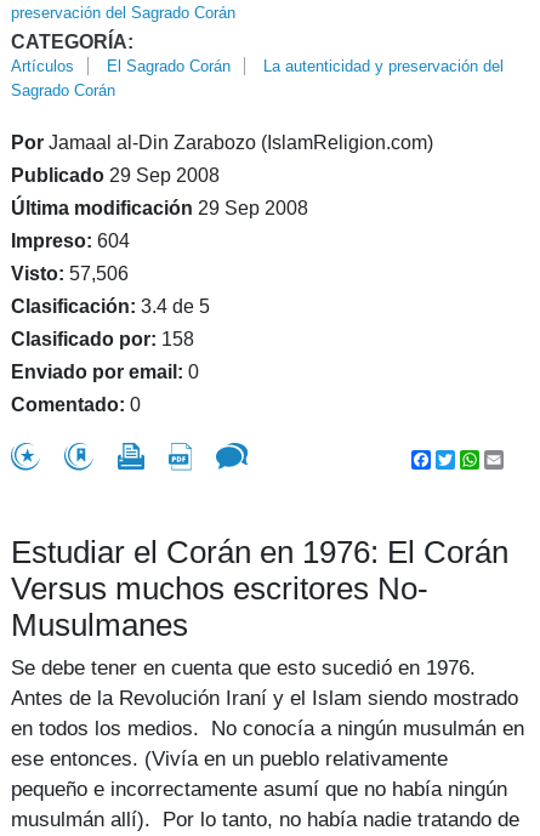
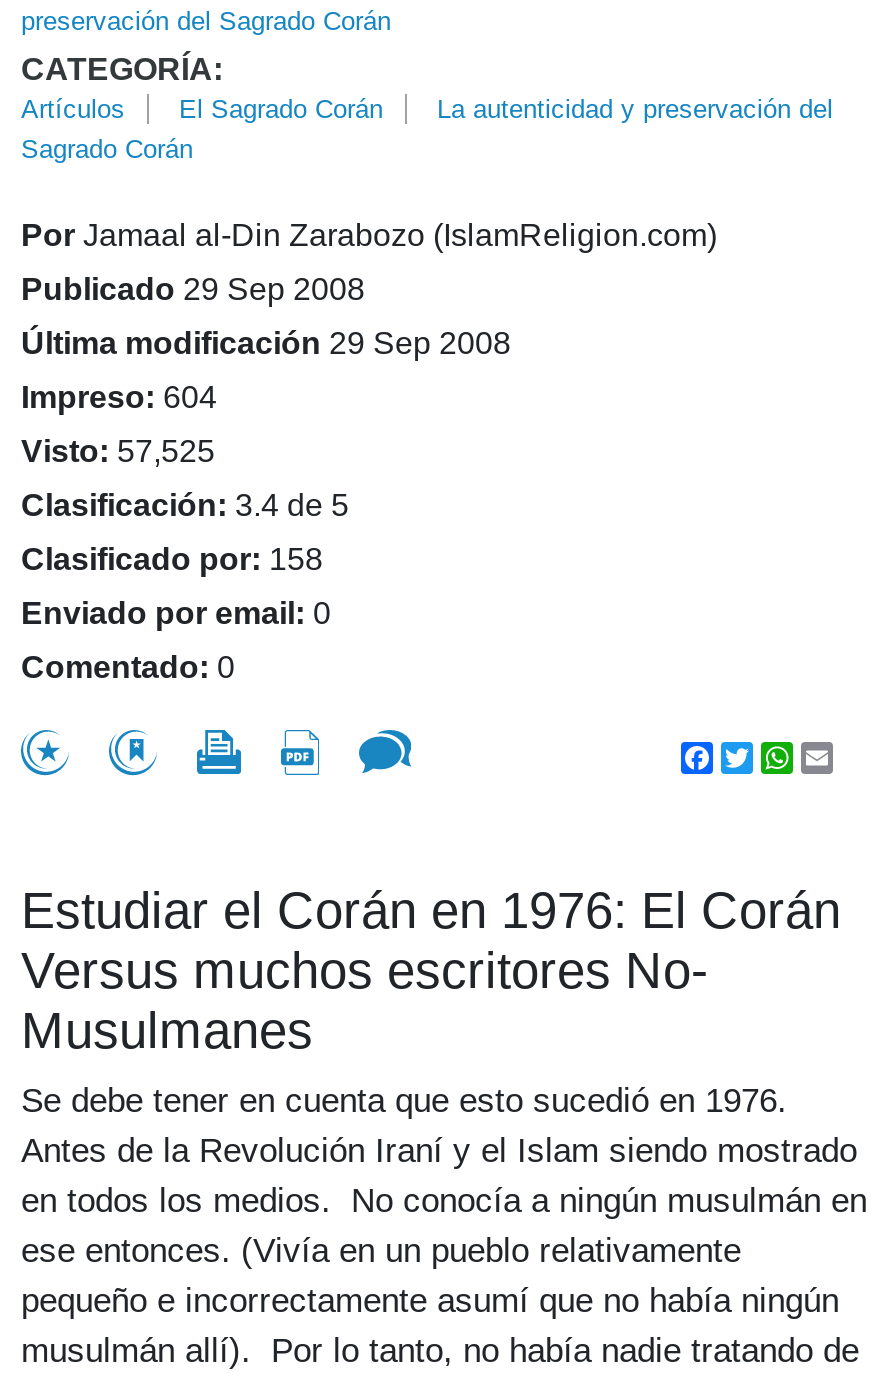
[11,264,129,284] Visto: 57,506 -> [21,435,215,469] Visto: 57,525

